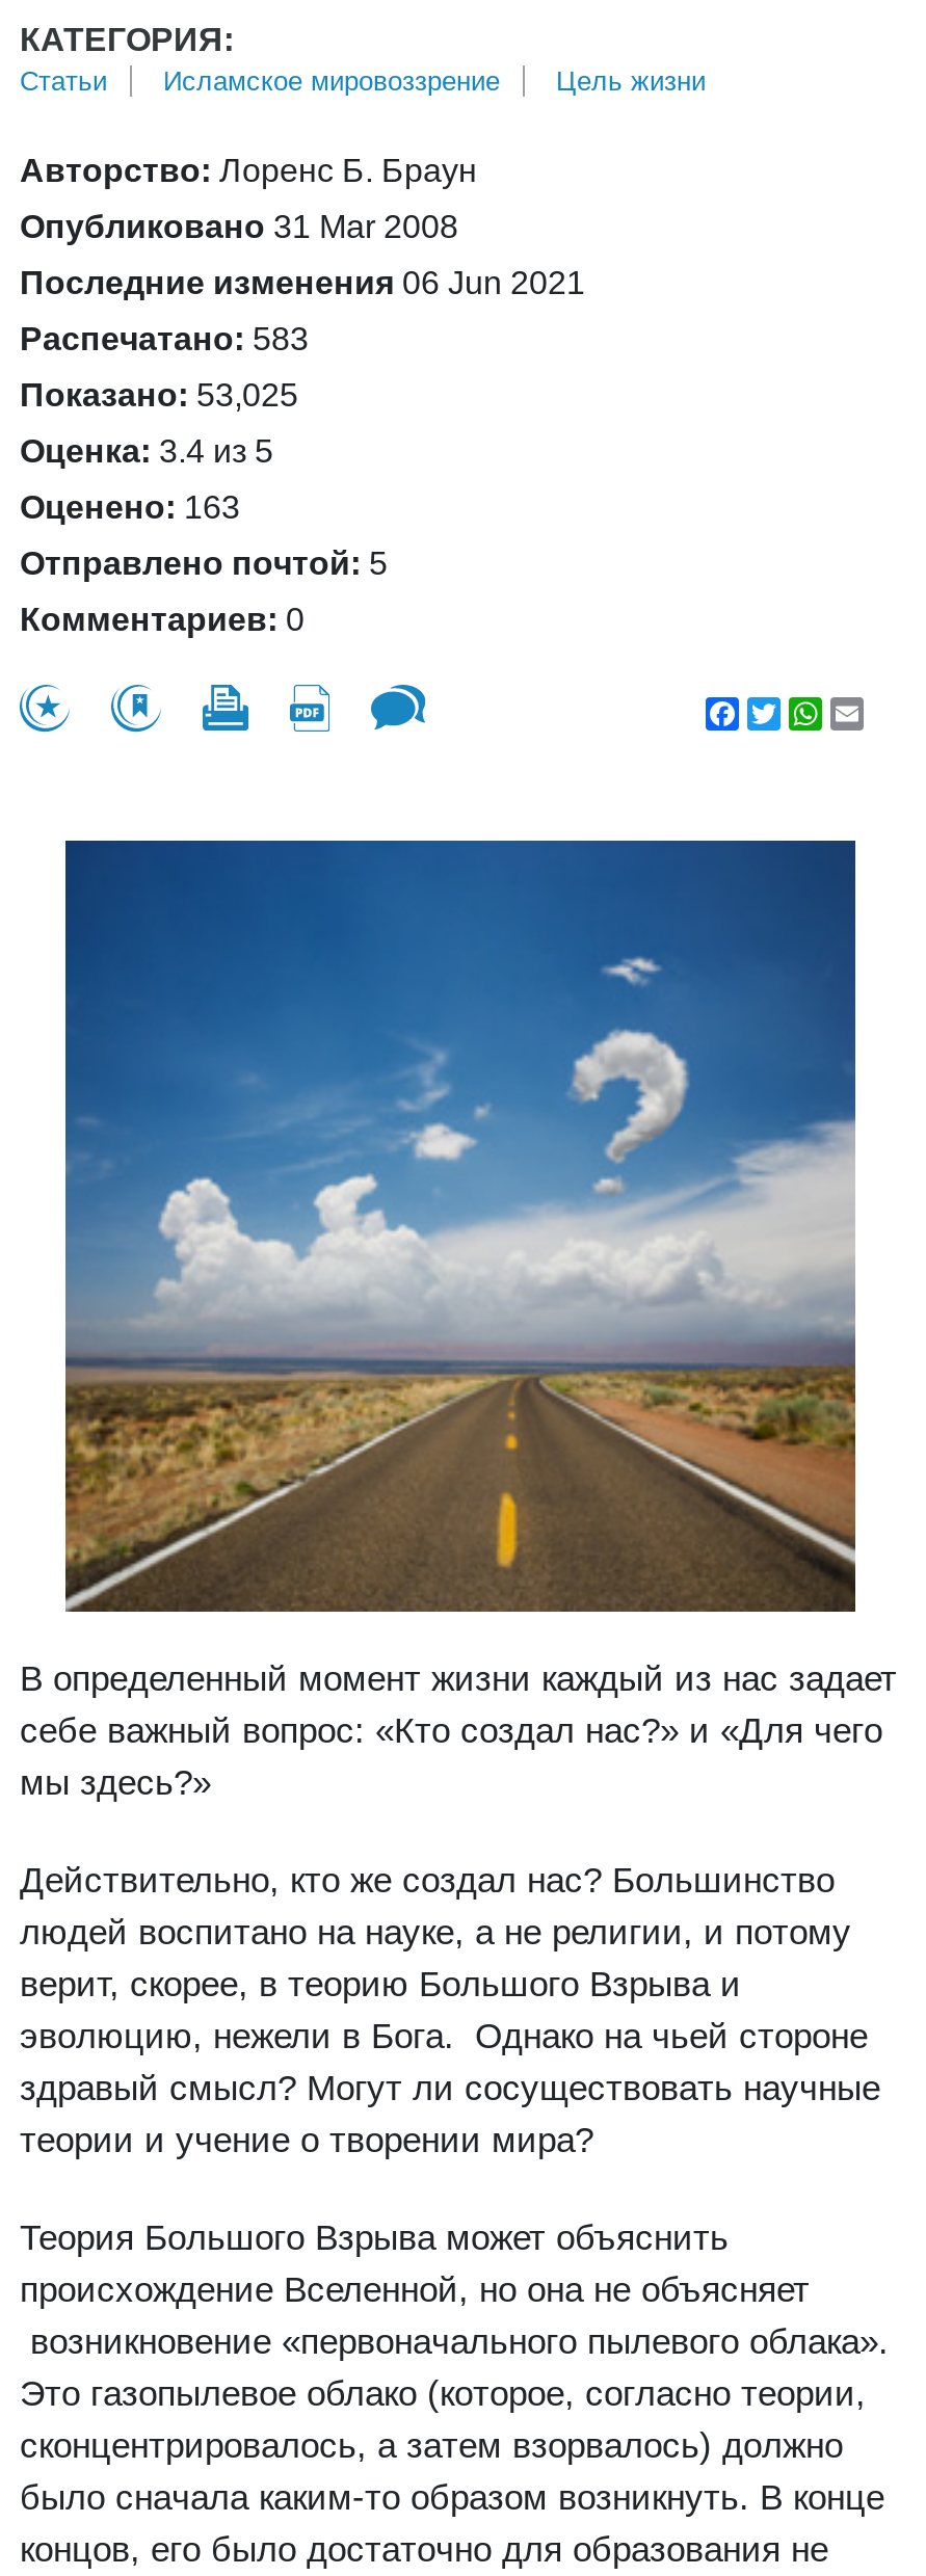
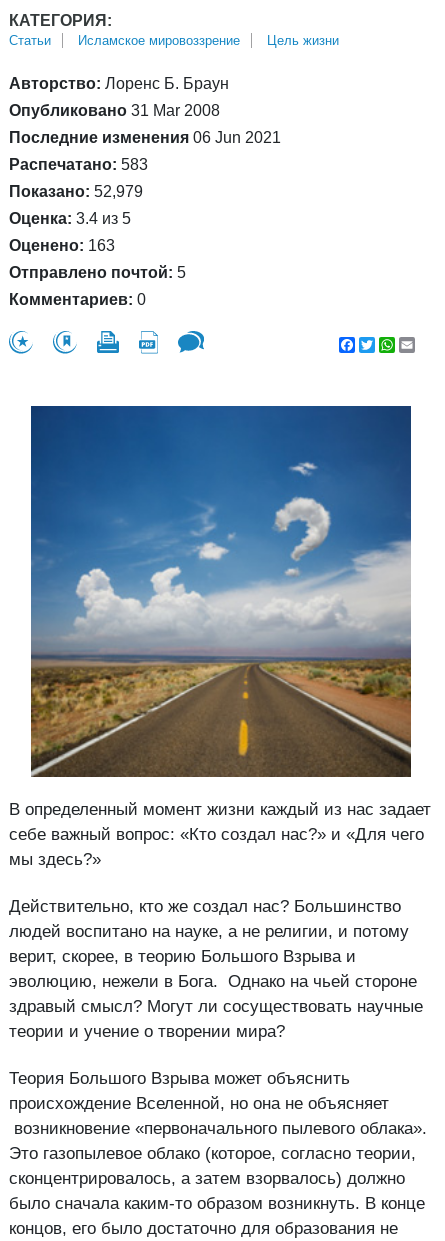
[20,377,298,413] Показано: 53,025 -> [9,183,143,200] Показано: 52,979

